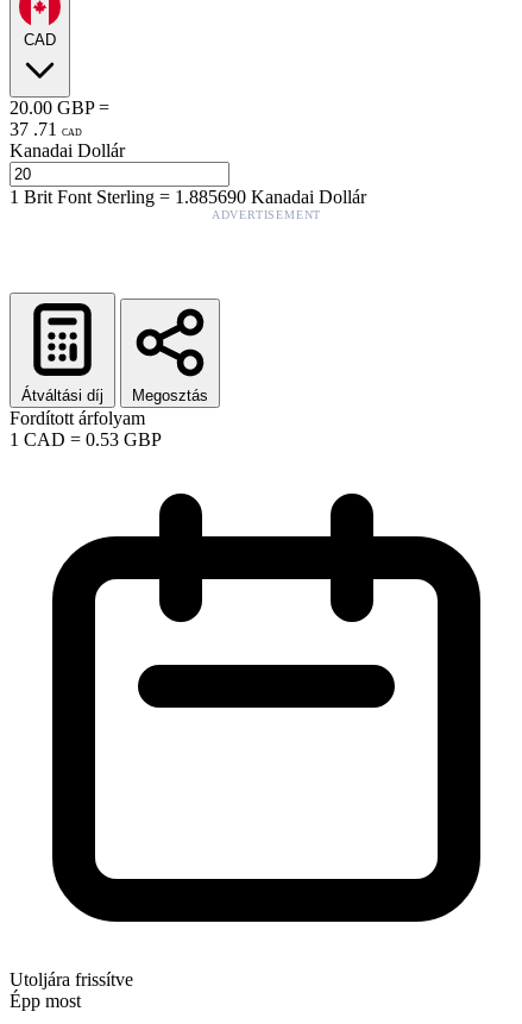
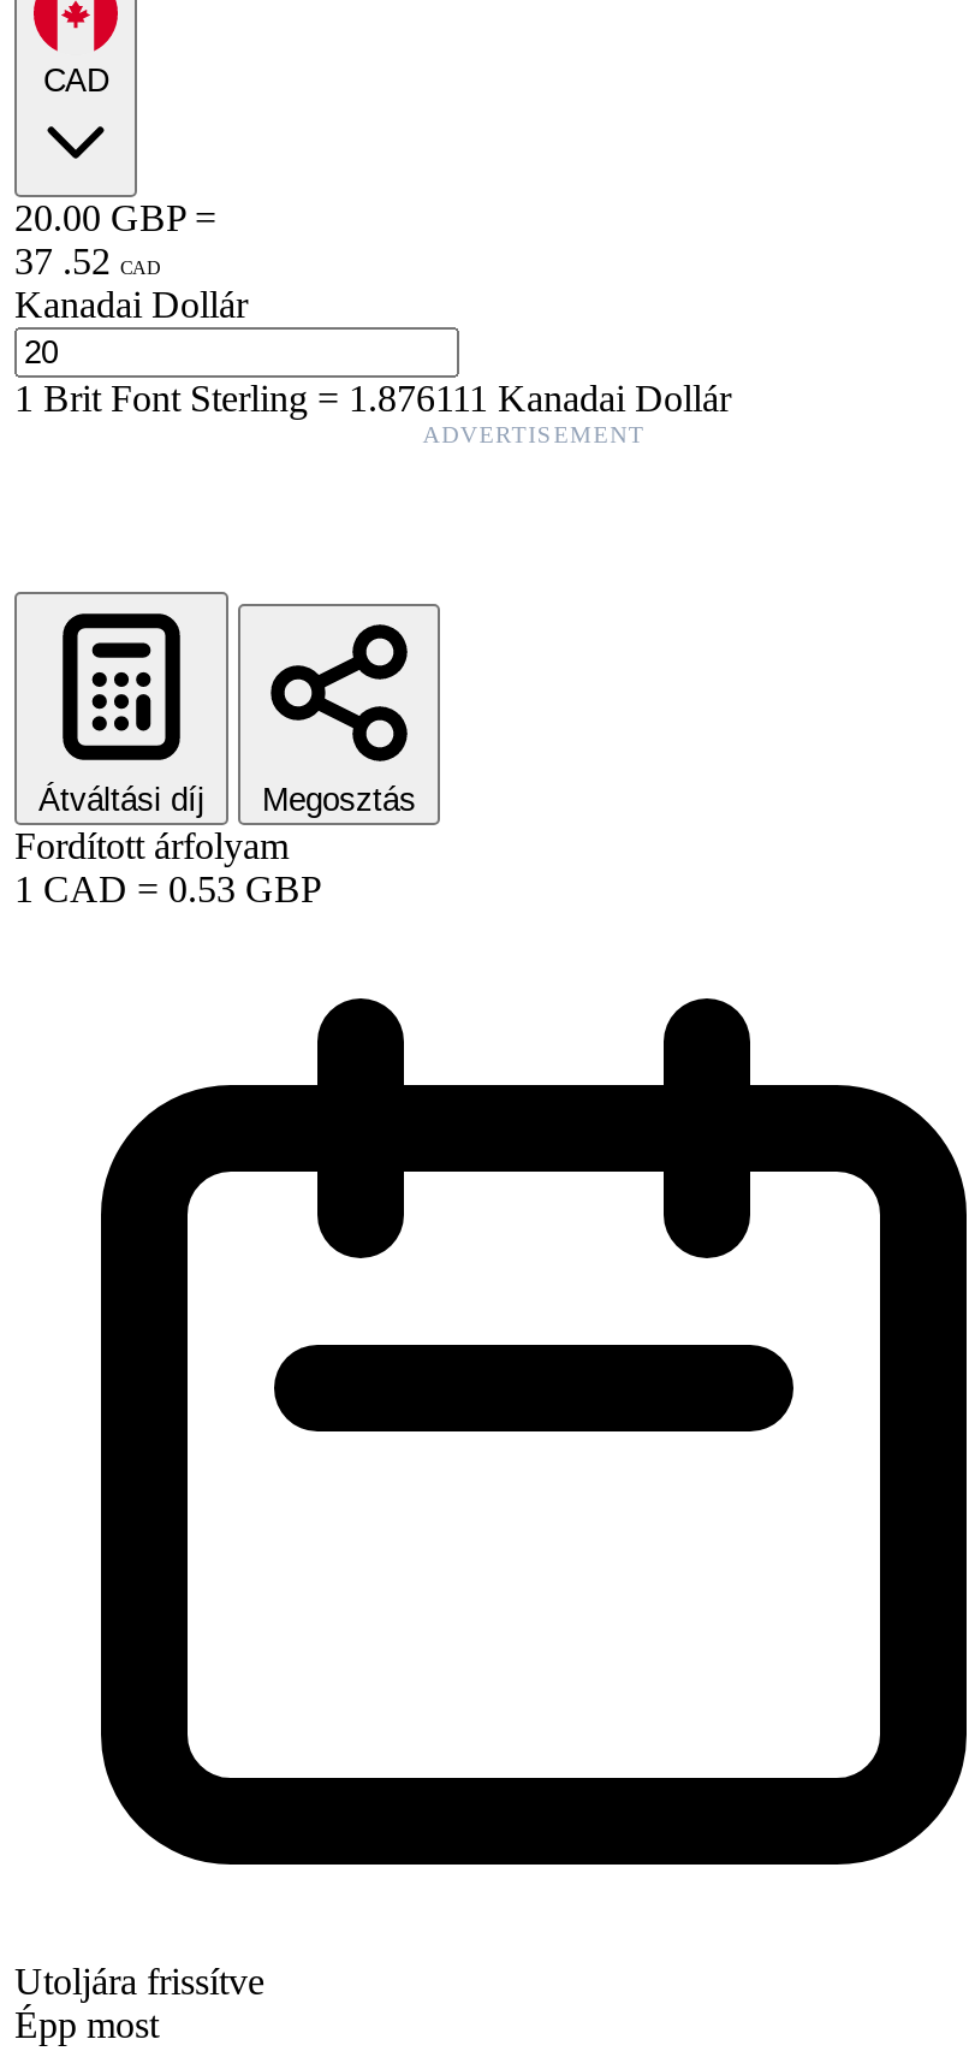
[10,119,82,139] 37 . 71 CAD -> [14,240,161,281] 37 . 52 CAD
[10,186,366,207] 1Brit Font Sterling=1.885690 Kanadai Dollár -> [14,377,731,418] 1Brit Font Sterling=1.876111 Kanadai Dollár

